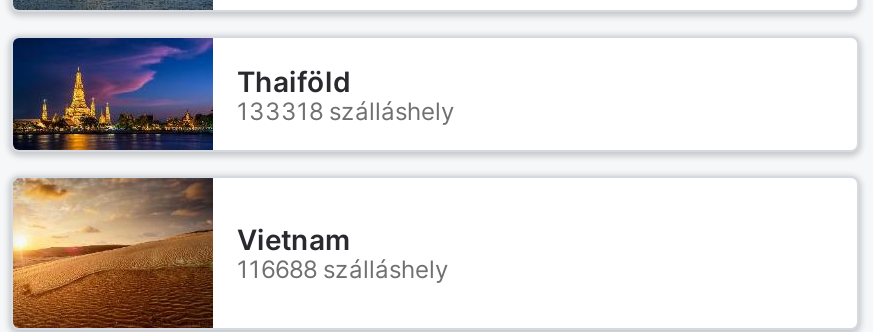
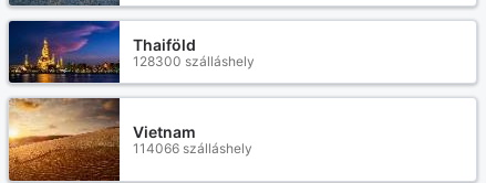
[237,95,455,125] 133318 szálláshely -> [133,52,255,69] 128300 szálláshely
[237,254,449,284] 116688 szálláshely -> [133,140,252,157] 114066 szálláshely

